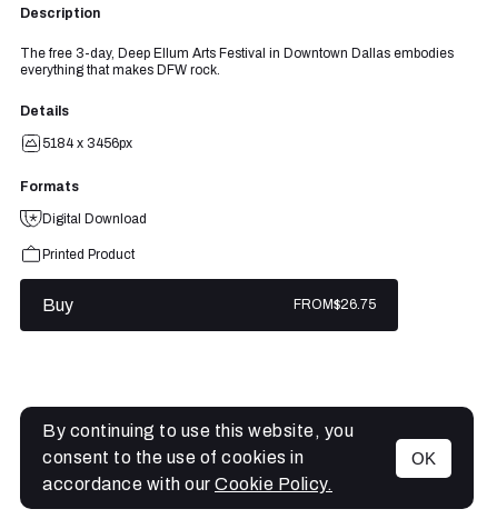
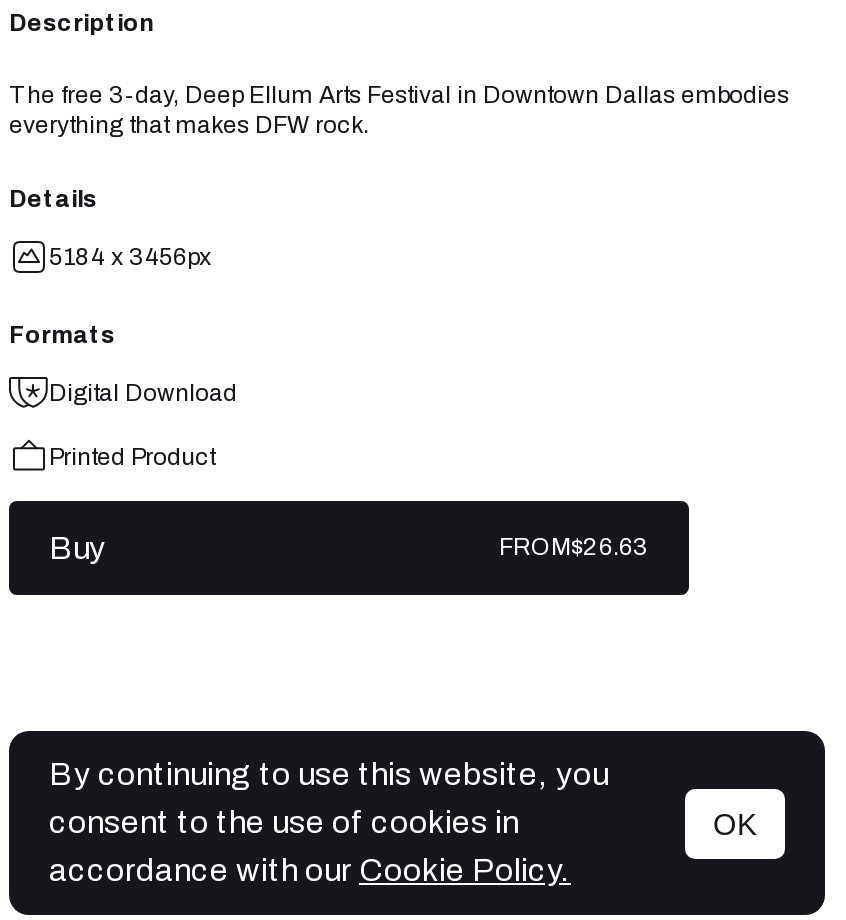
[294,297,376,313] FROM$26.75 -> [499,534,649,562] FROM$26.63

